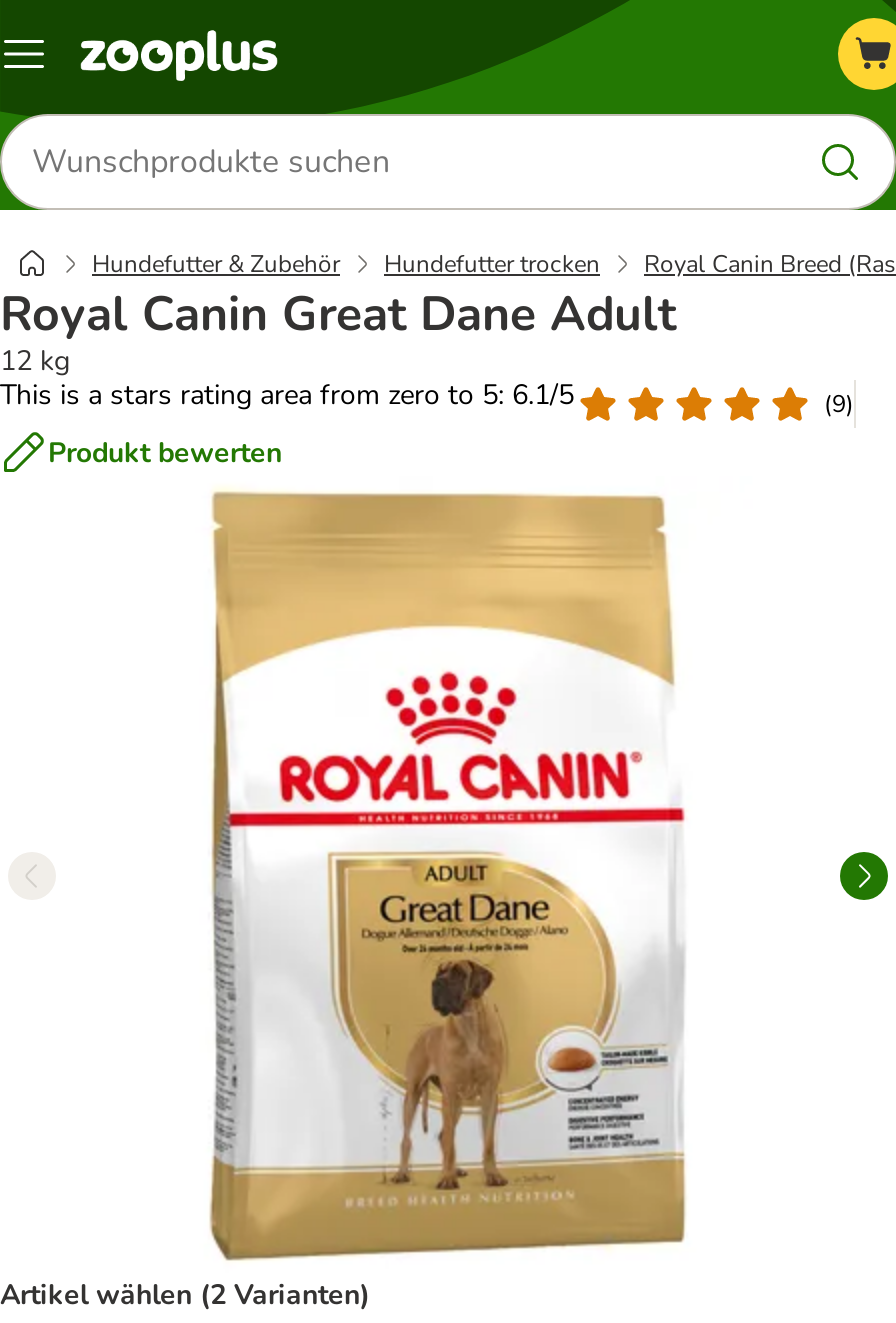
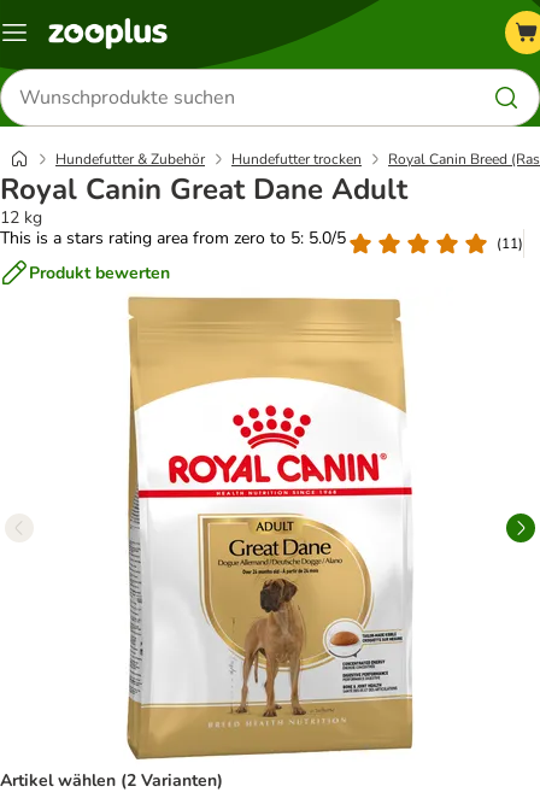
[0,376,574,414] This is a stars rating area from zero to 5: 6.1/5 -> [0,227,346,250] This is a stars rating area from zero to 5: 5.0/5
[824,387,854,419] (9) -> [497,233,523,253] (11)

